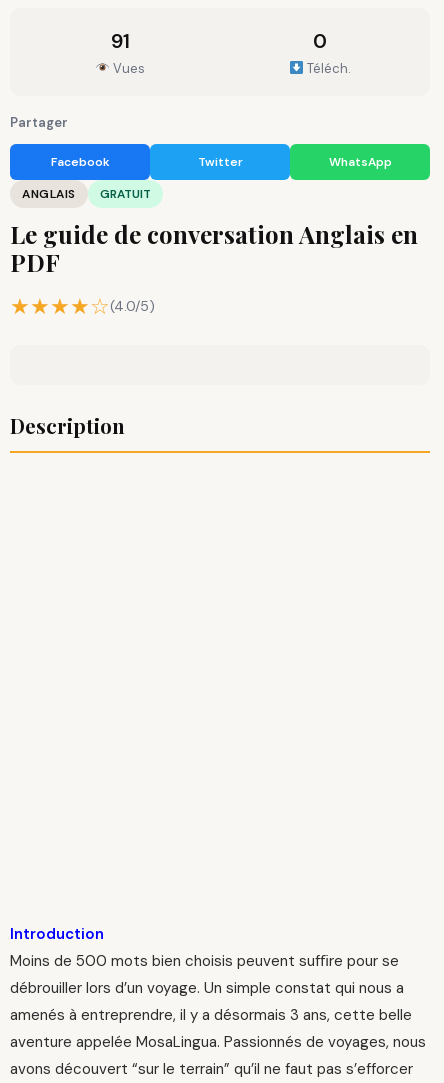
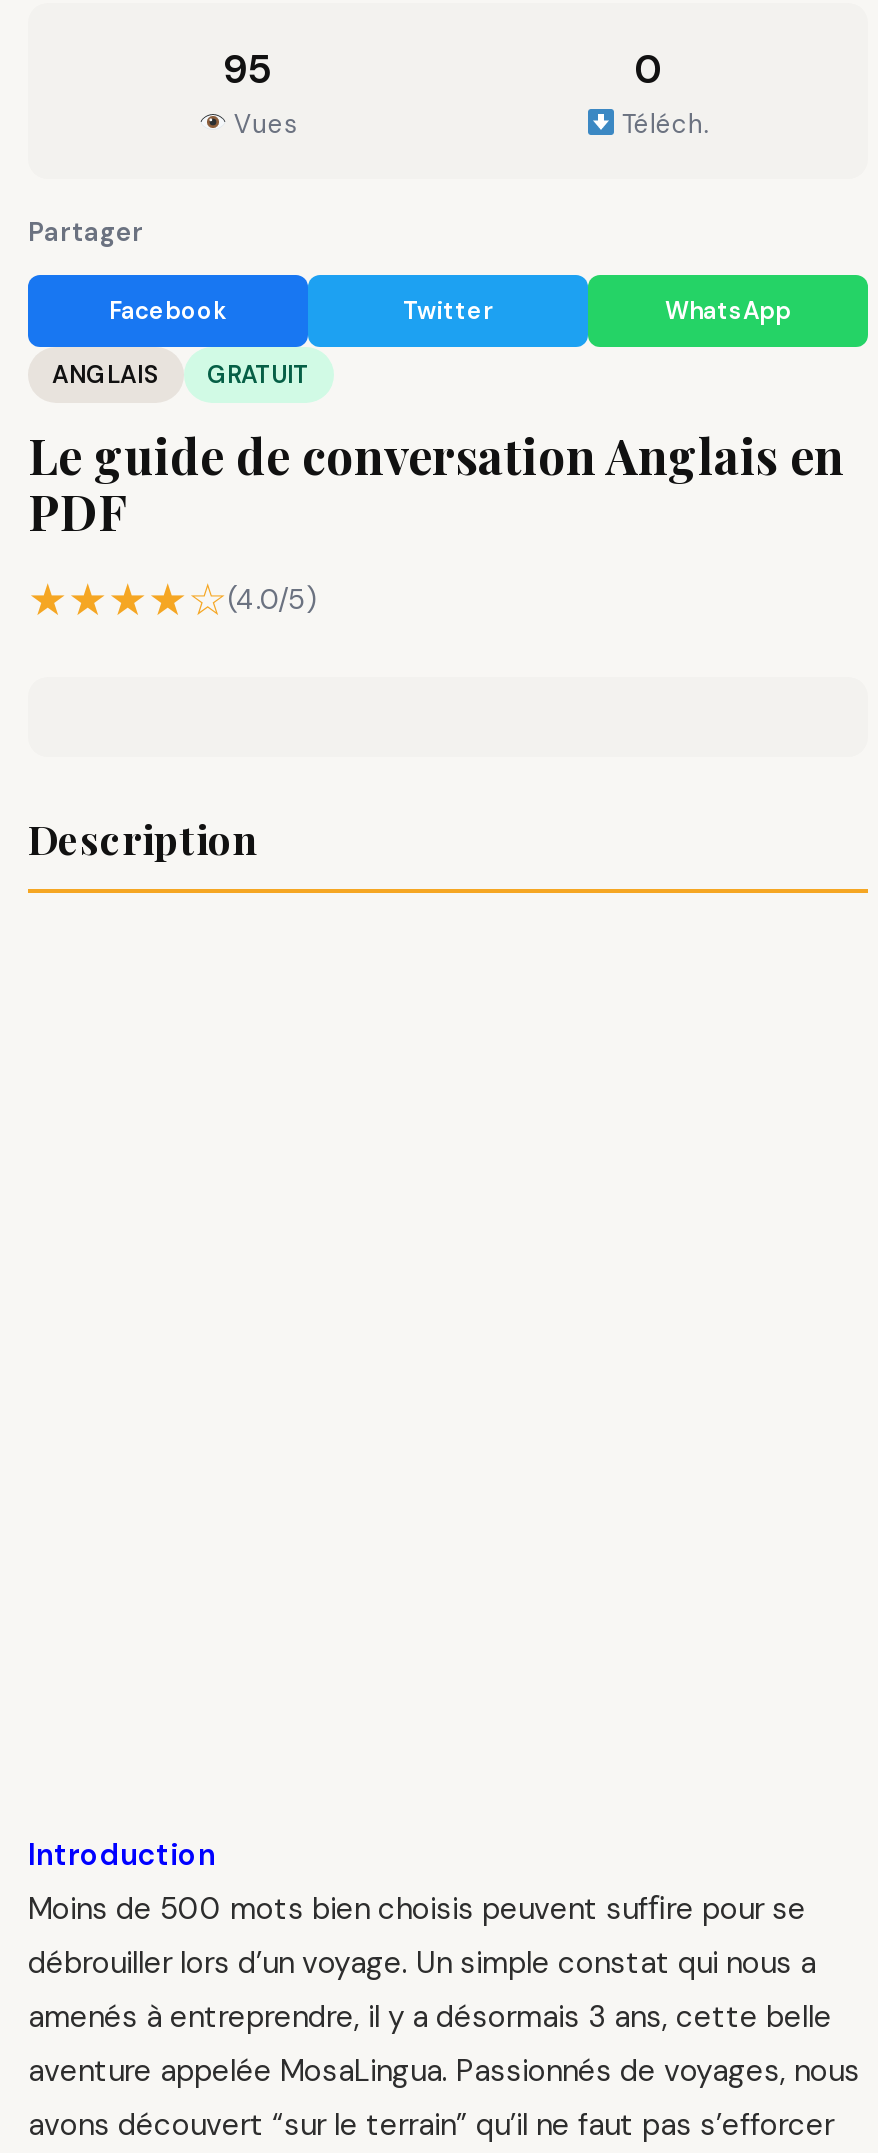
[110,28,129,54] 91 -> [223,43,273,95] 95

